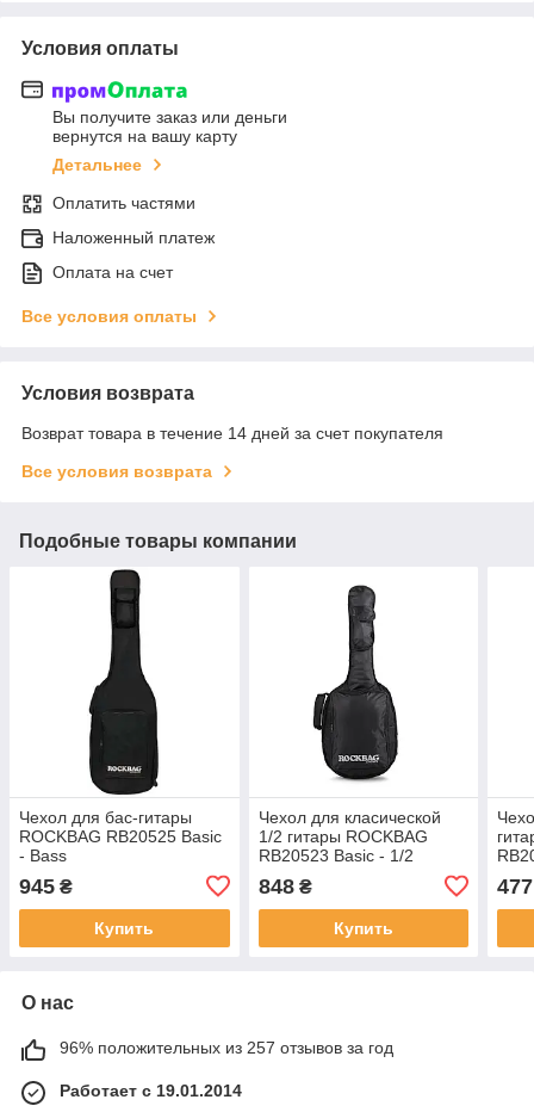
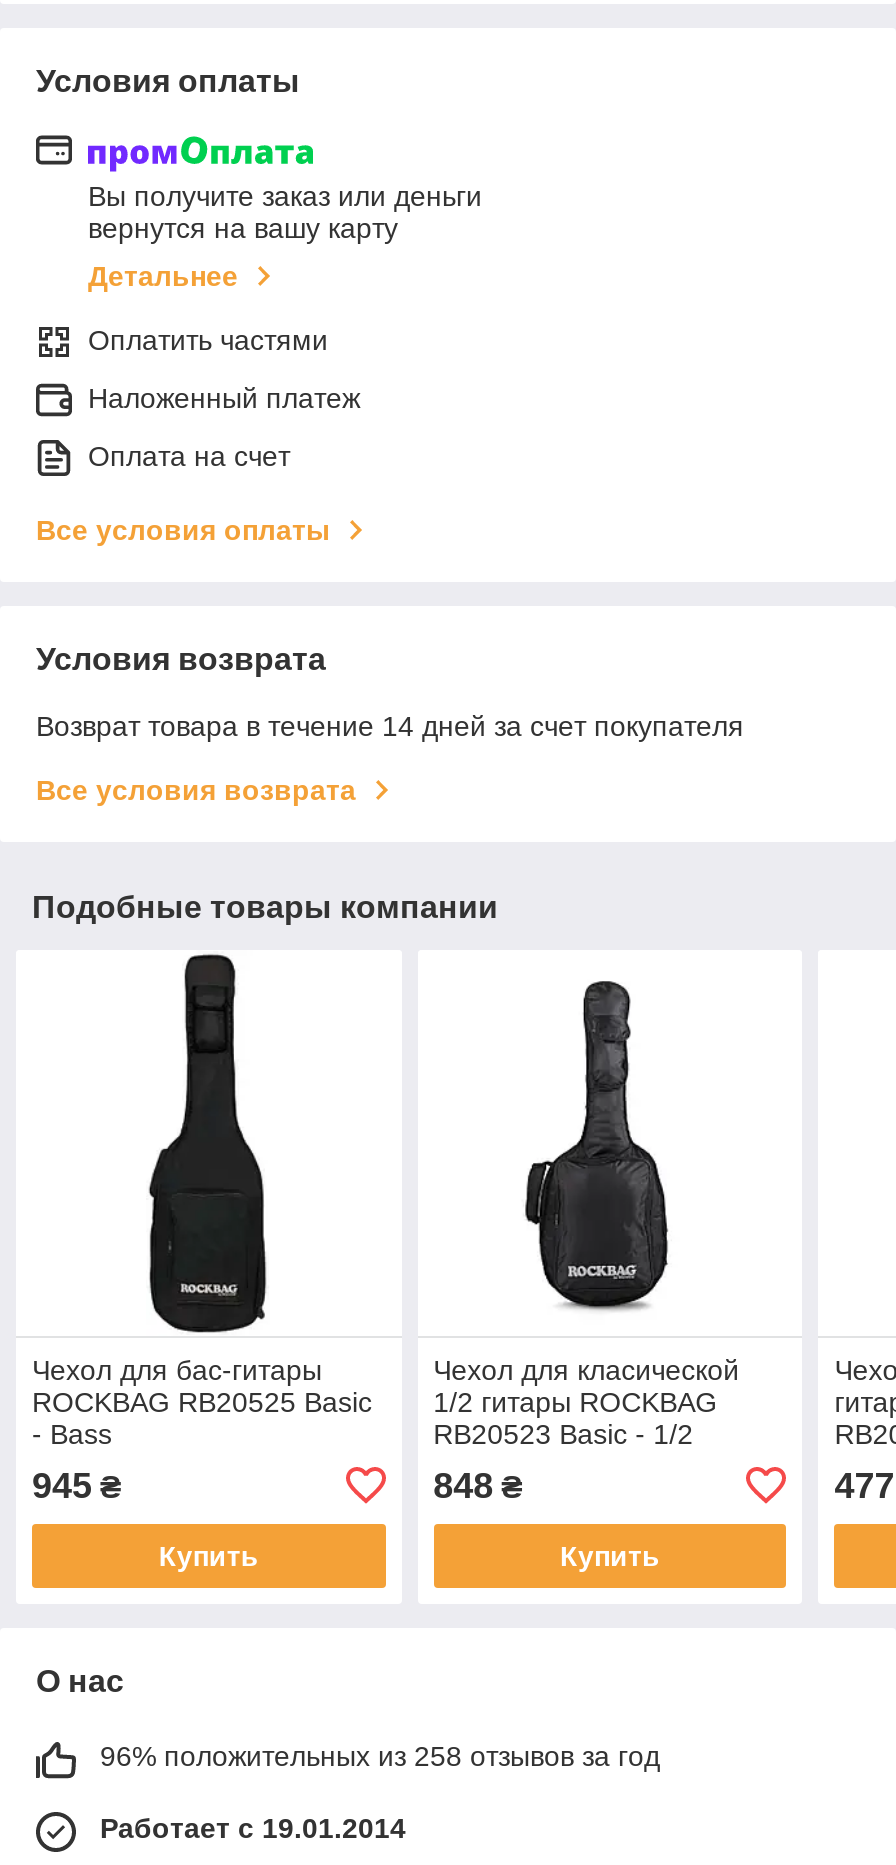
[60,1038,393,1057] 96% положительных из 257 отзывов за год -> [100,1740,660,1772] 96% положительных из 258 отзывов за год

